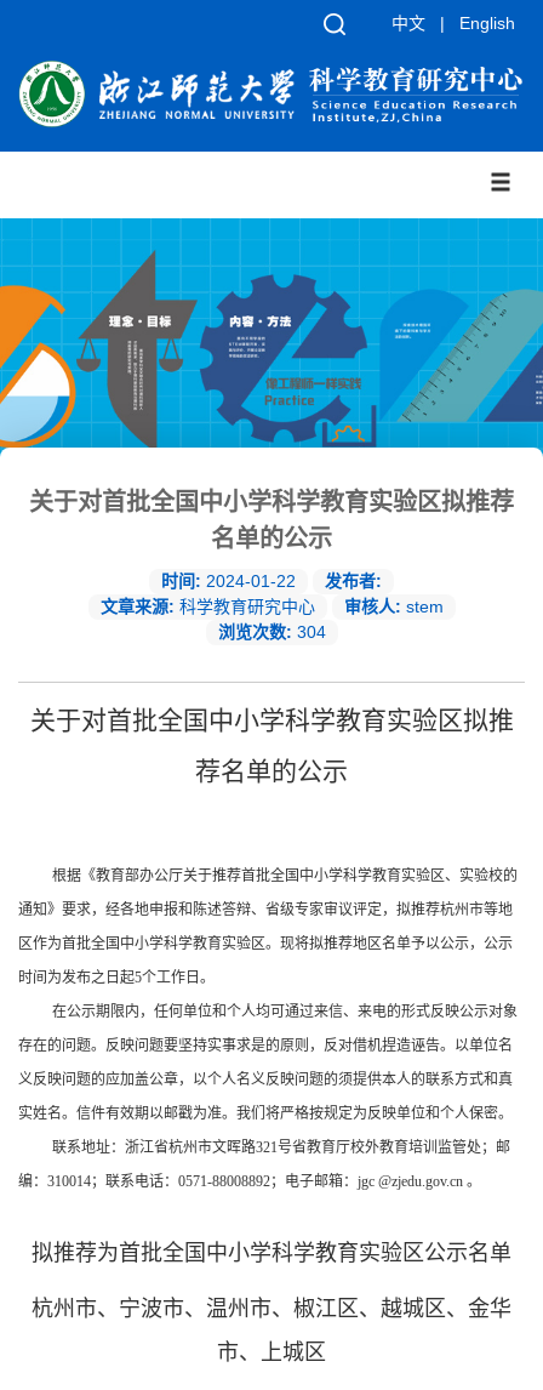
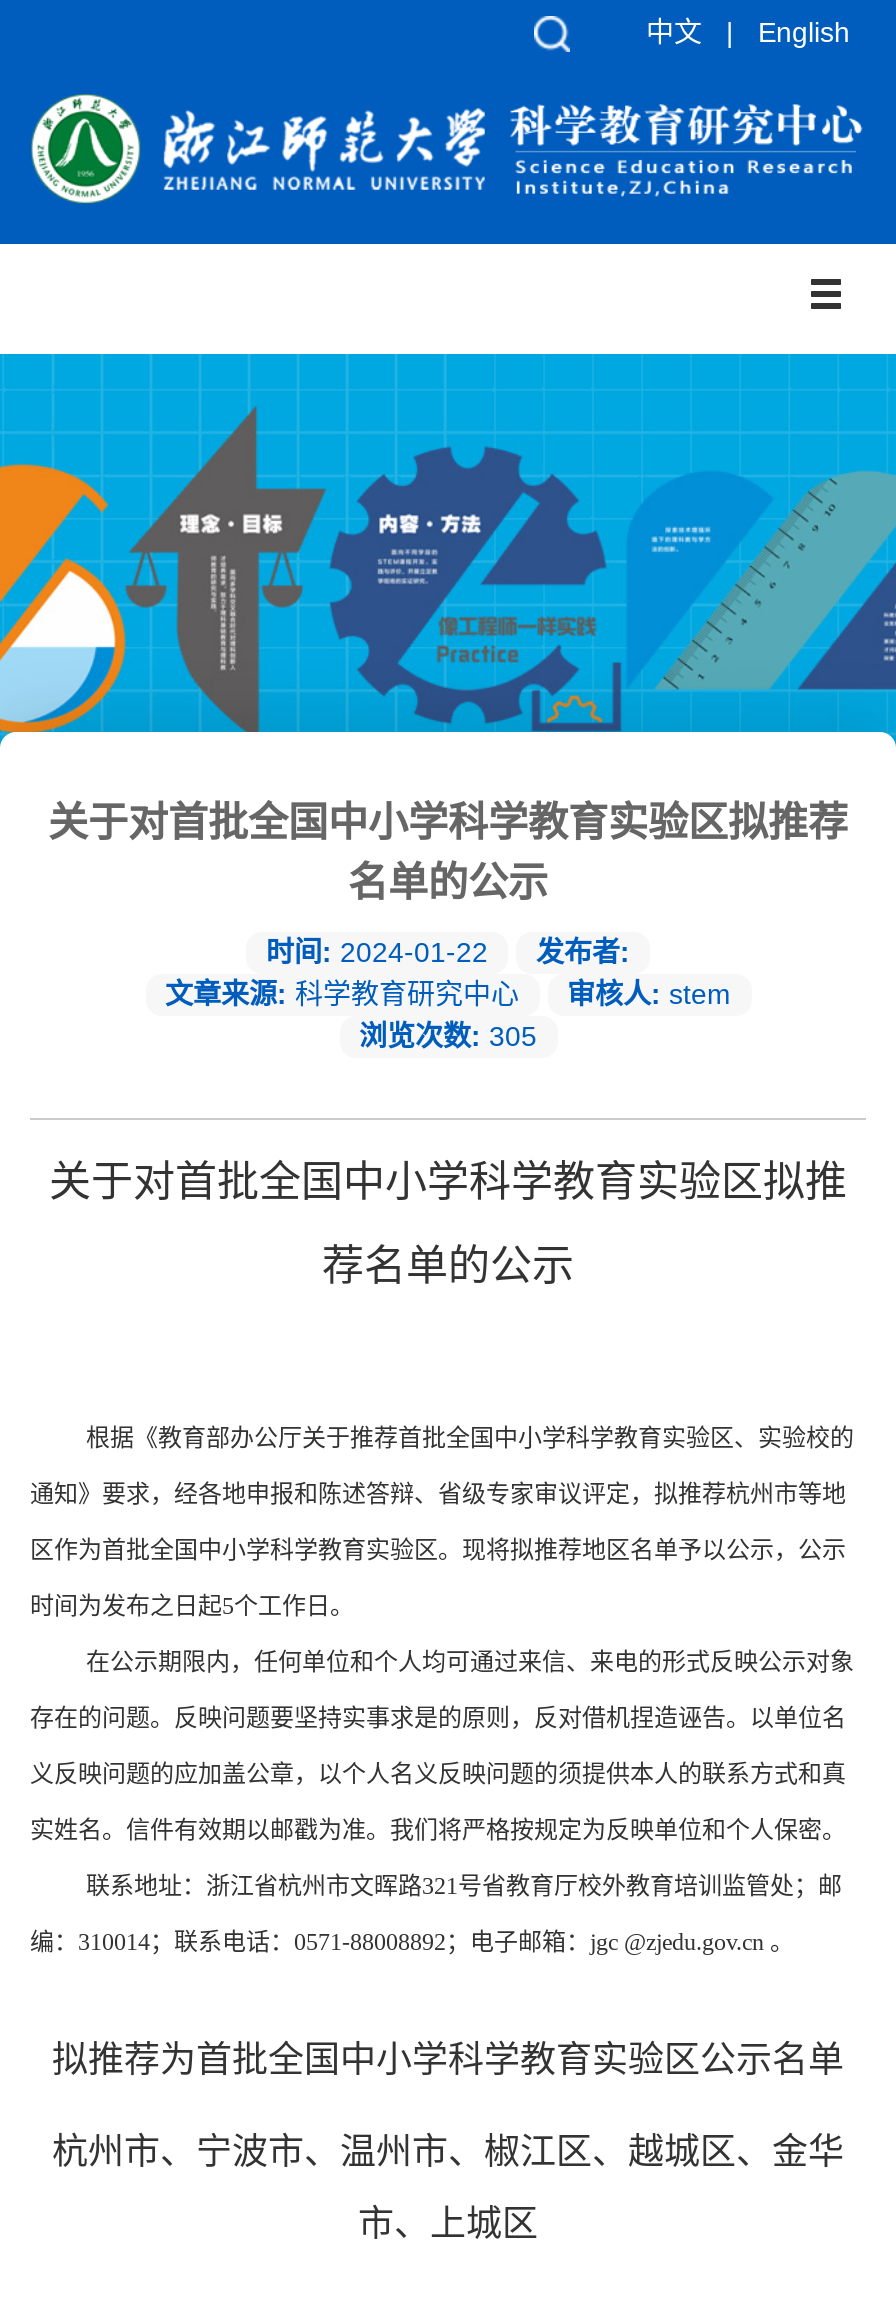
[218,622,325,641] 浏览次数: 304 -> [359,1019,537,1051] 浏览次数: 305

